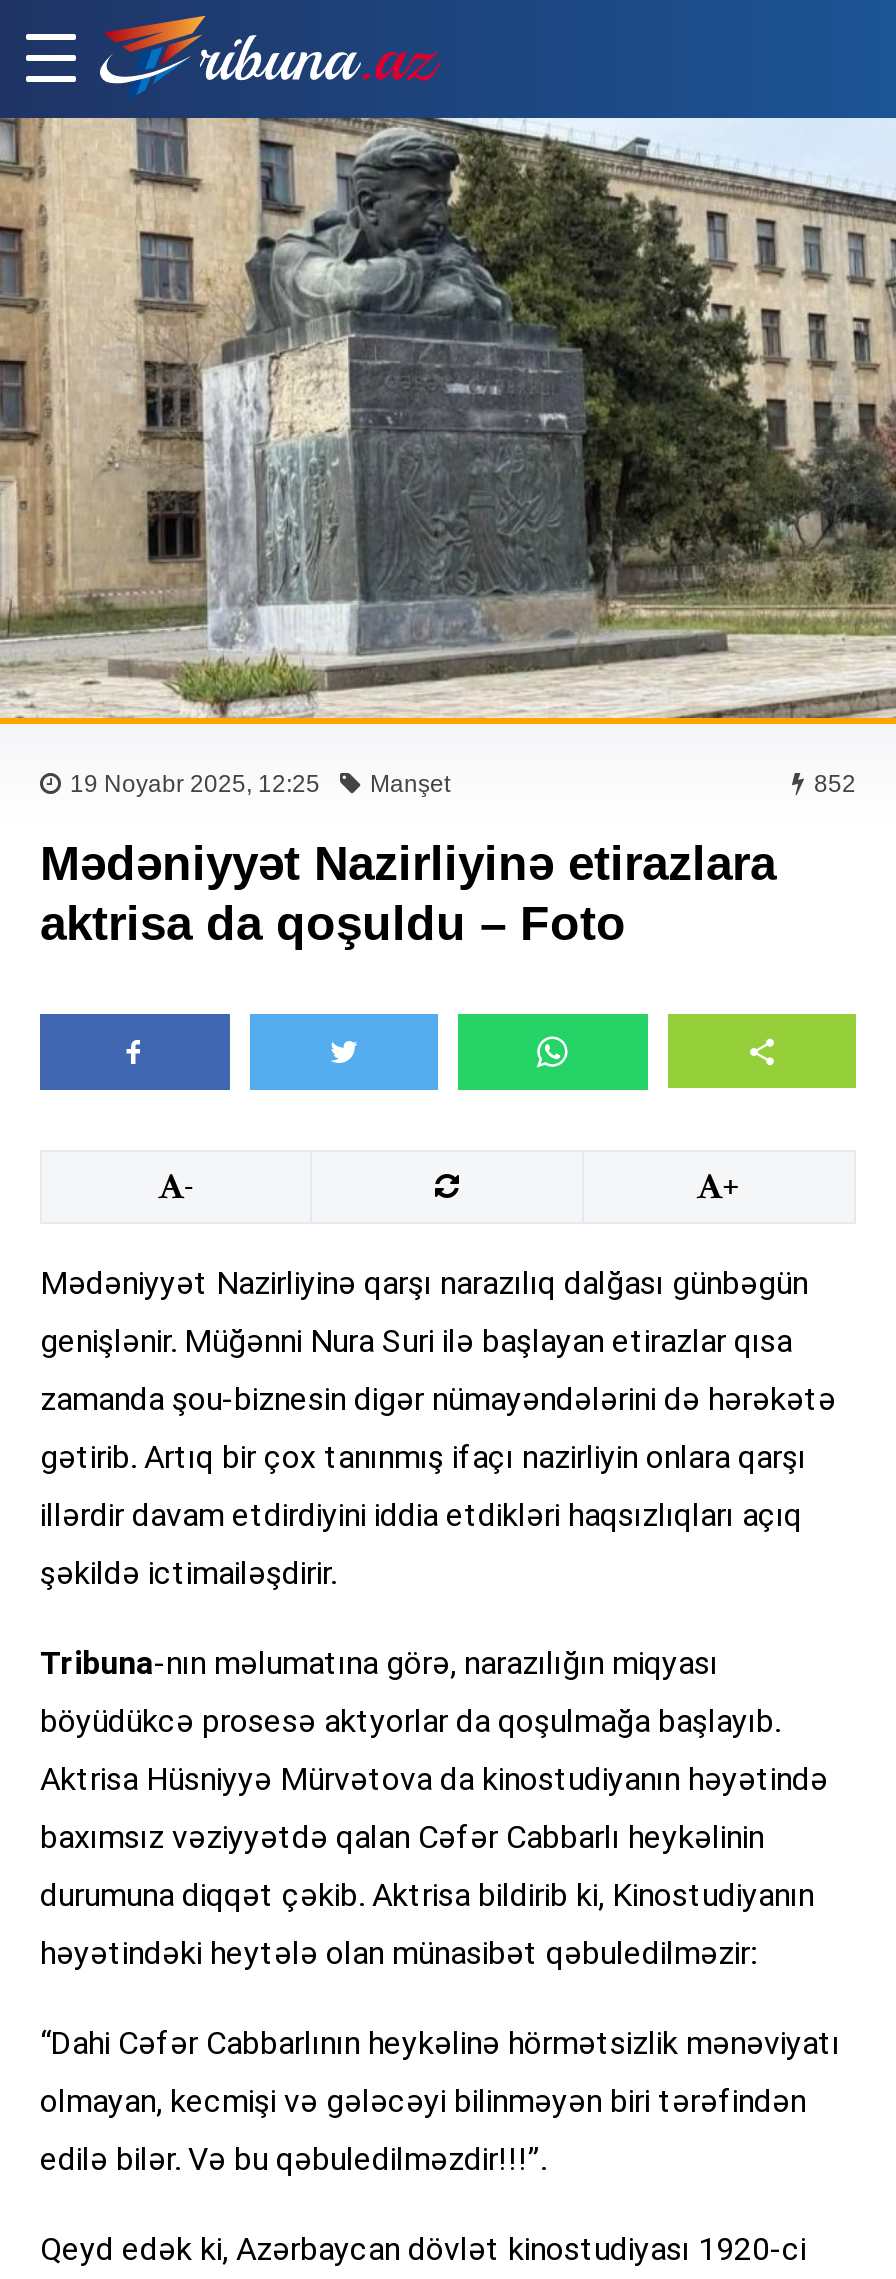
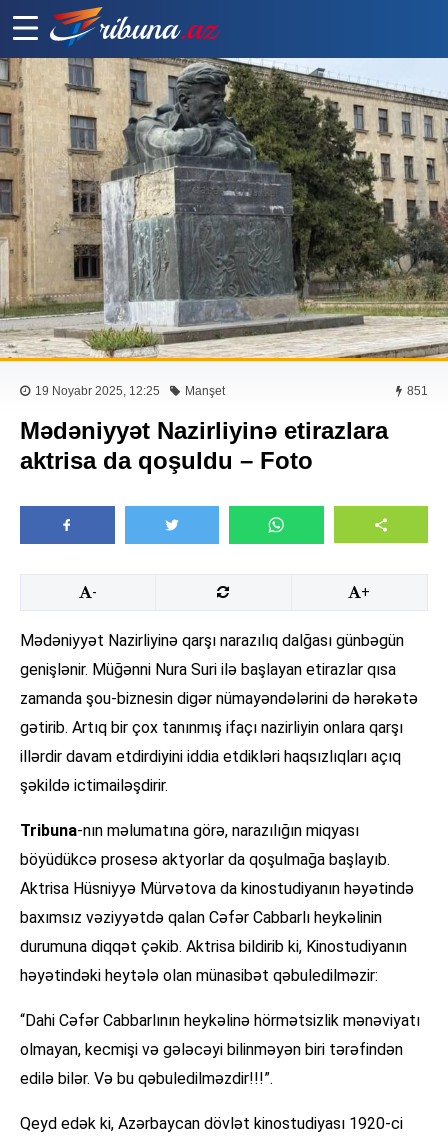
[814,770,856,798] 852 -> [407,384,428,398] 851

